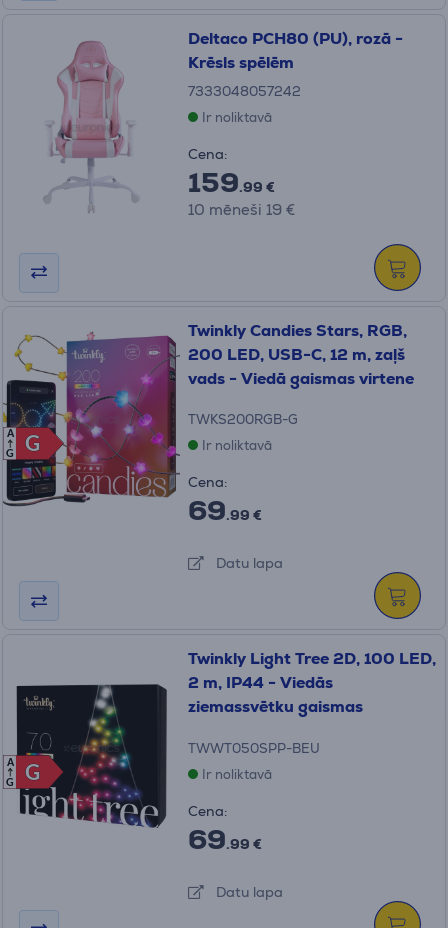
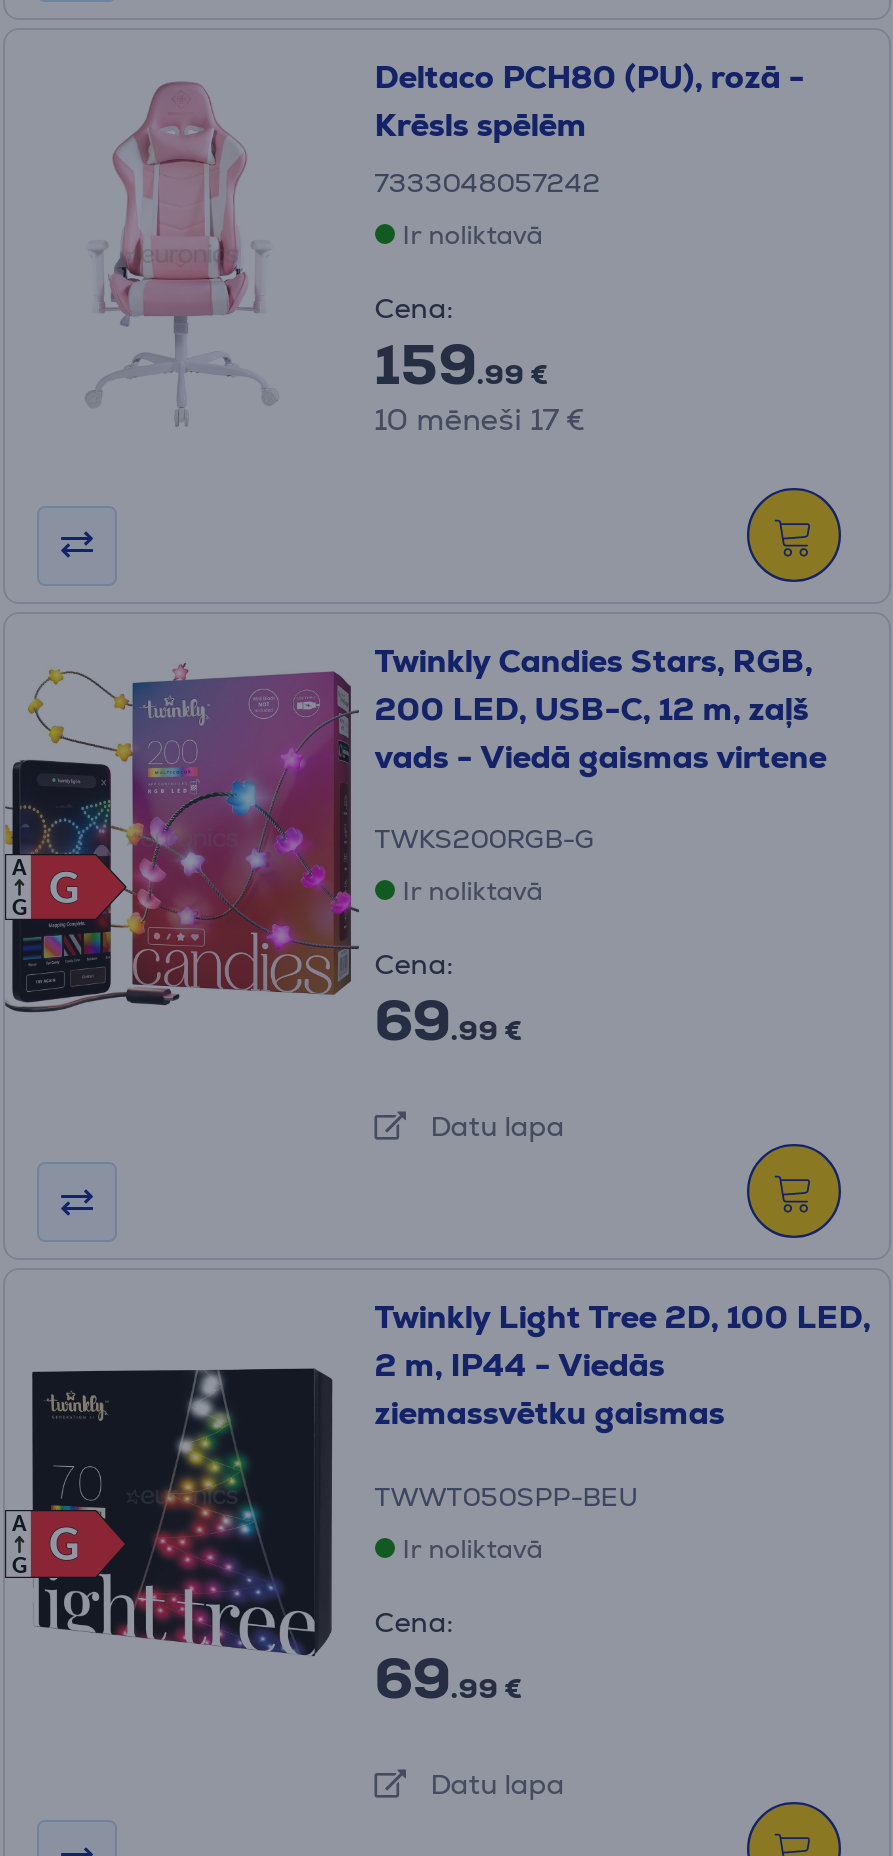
[188,200,295,219] 10 mēneši 19 € -> [375,399,585,437] 10 mēneši 17 €

